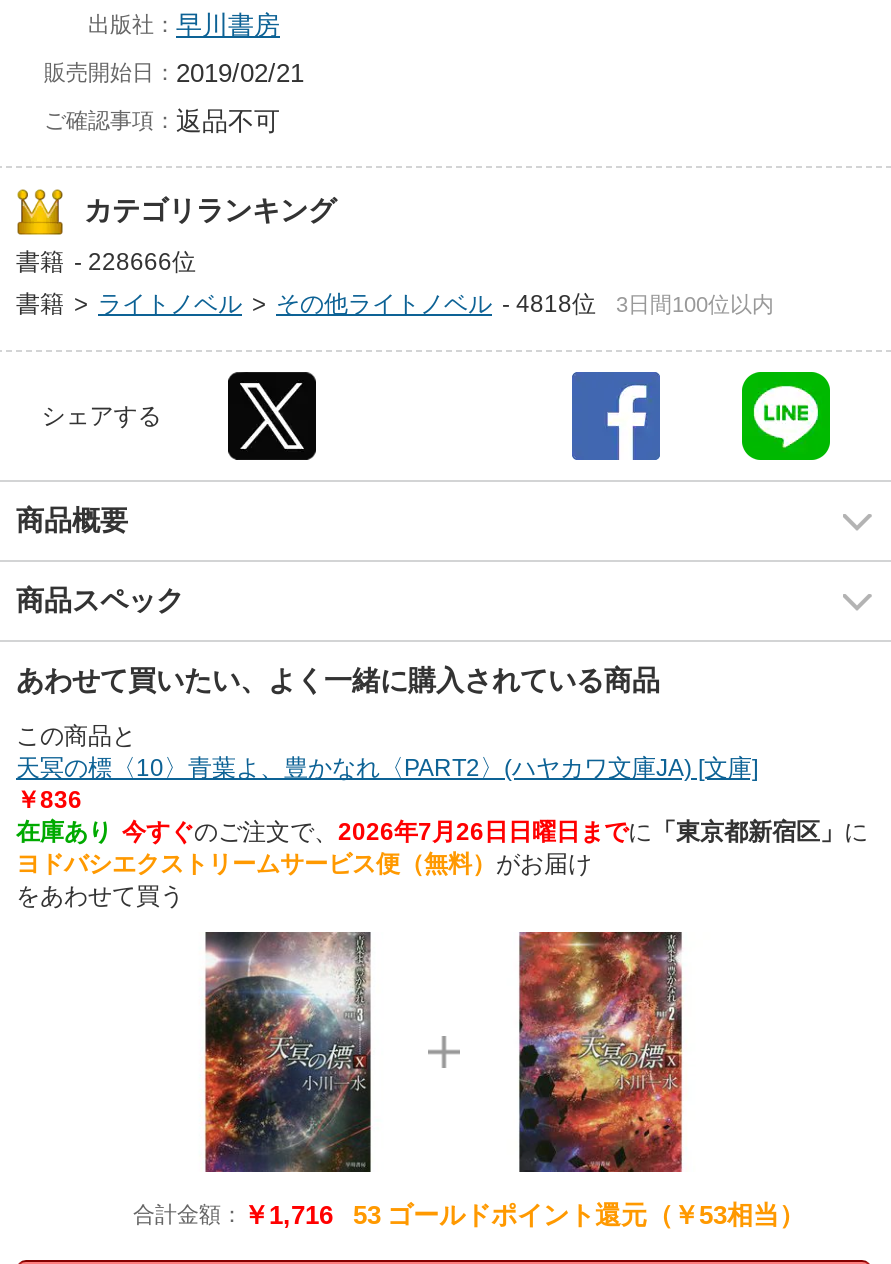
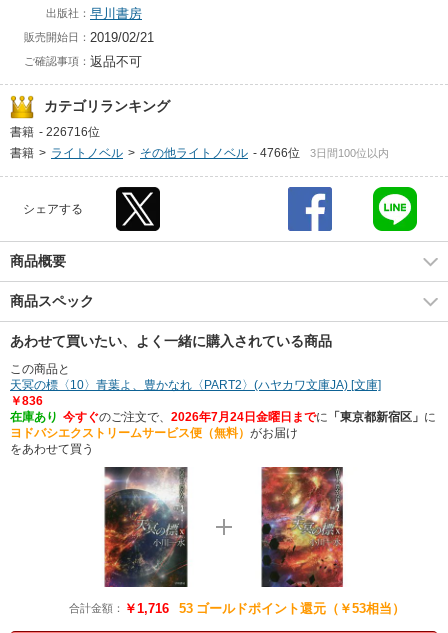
[16,249,196,277] 書籍 - 228666位 -> [10,125,100,139] 書籍 - 226716位
[16,291,596,319] 書籍 > ライトノベル > その他ライトノベル - 4818位 -> [10,146,300,160] 書籍 > ライトノベル > その他ライトノベル - 4766位
[16,819,868,847] 在庫あり 今すぐのご注文で、2026年7月26日日曜日までに「東京都新宿区」に -> [10,410,436,424] 在庫あり 今すぐのご注文で、2026年7月24日金曜日までに「東京都新宿区」に

